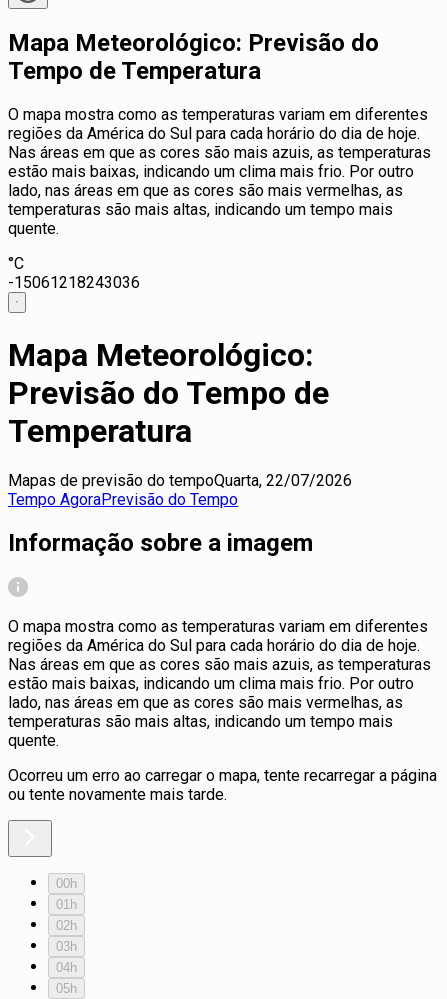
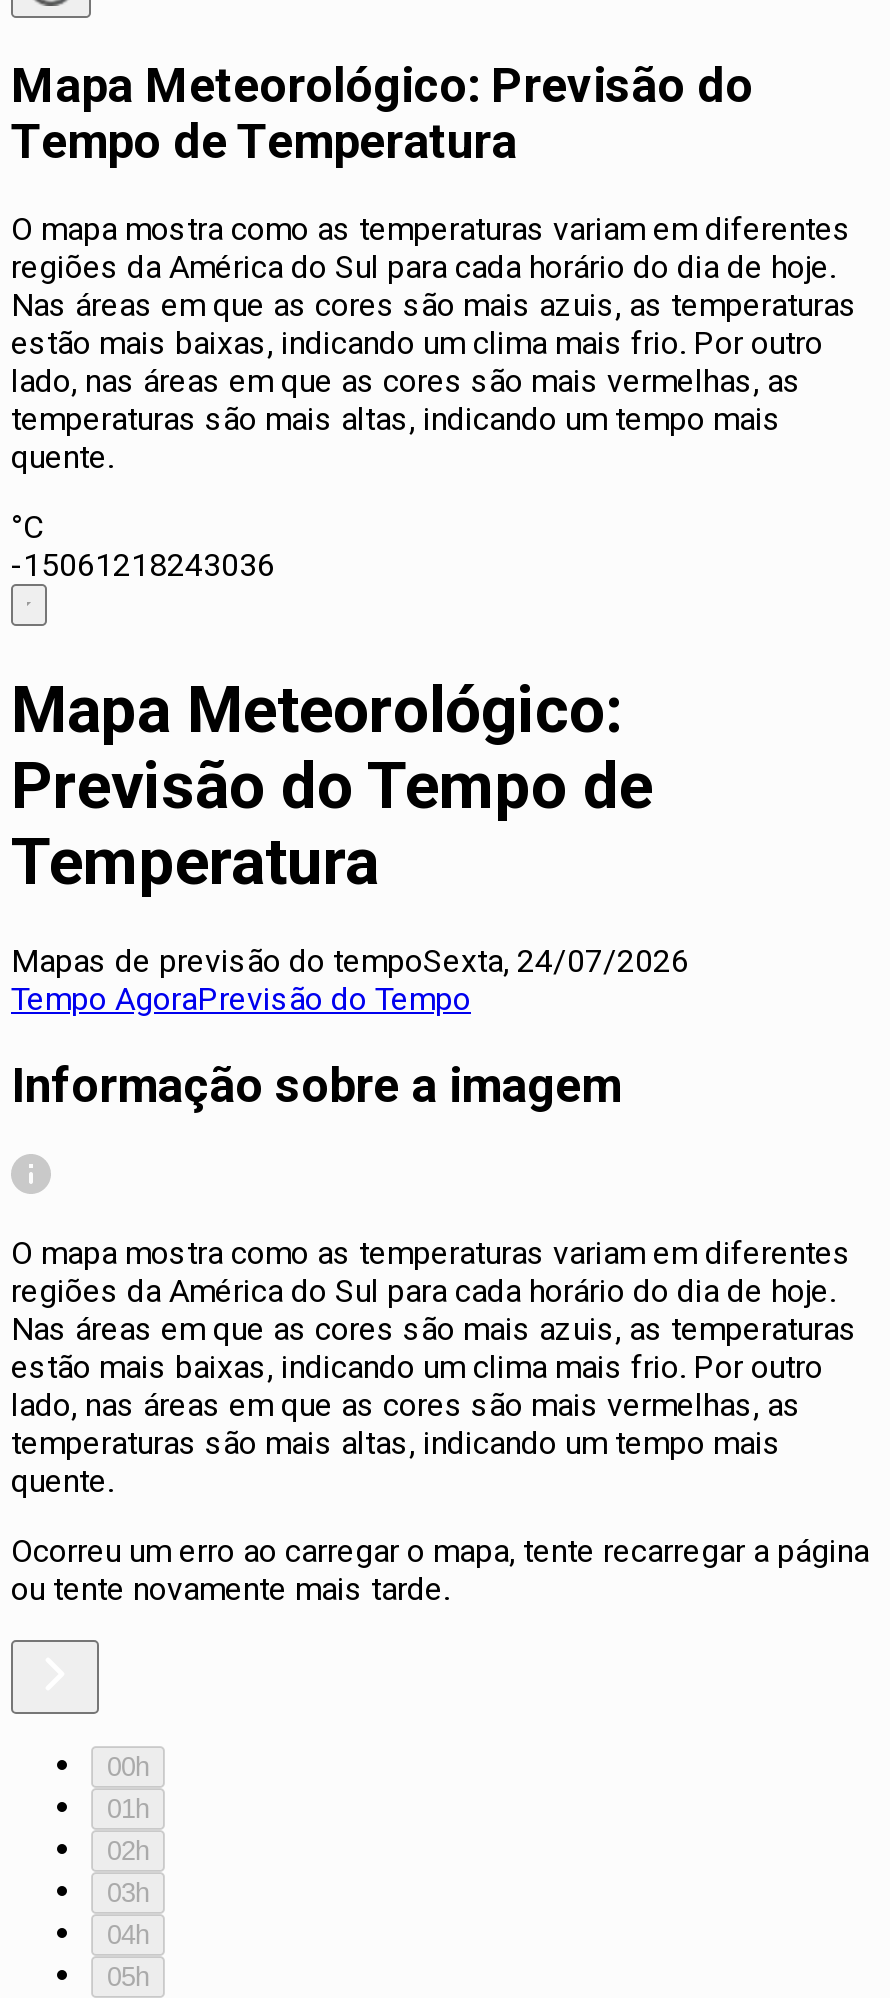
[8,471,352,490] Mapas de previsão do tempoQuarta, 22/07/2026 -> [11,942,689,980] Mapas de previsão do tempoSexta, 24/07/2026

